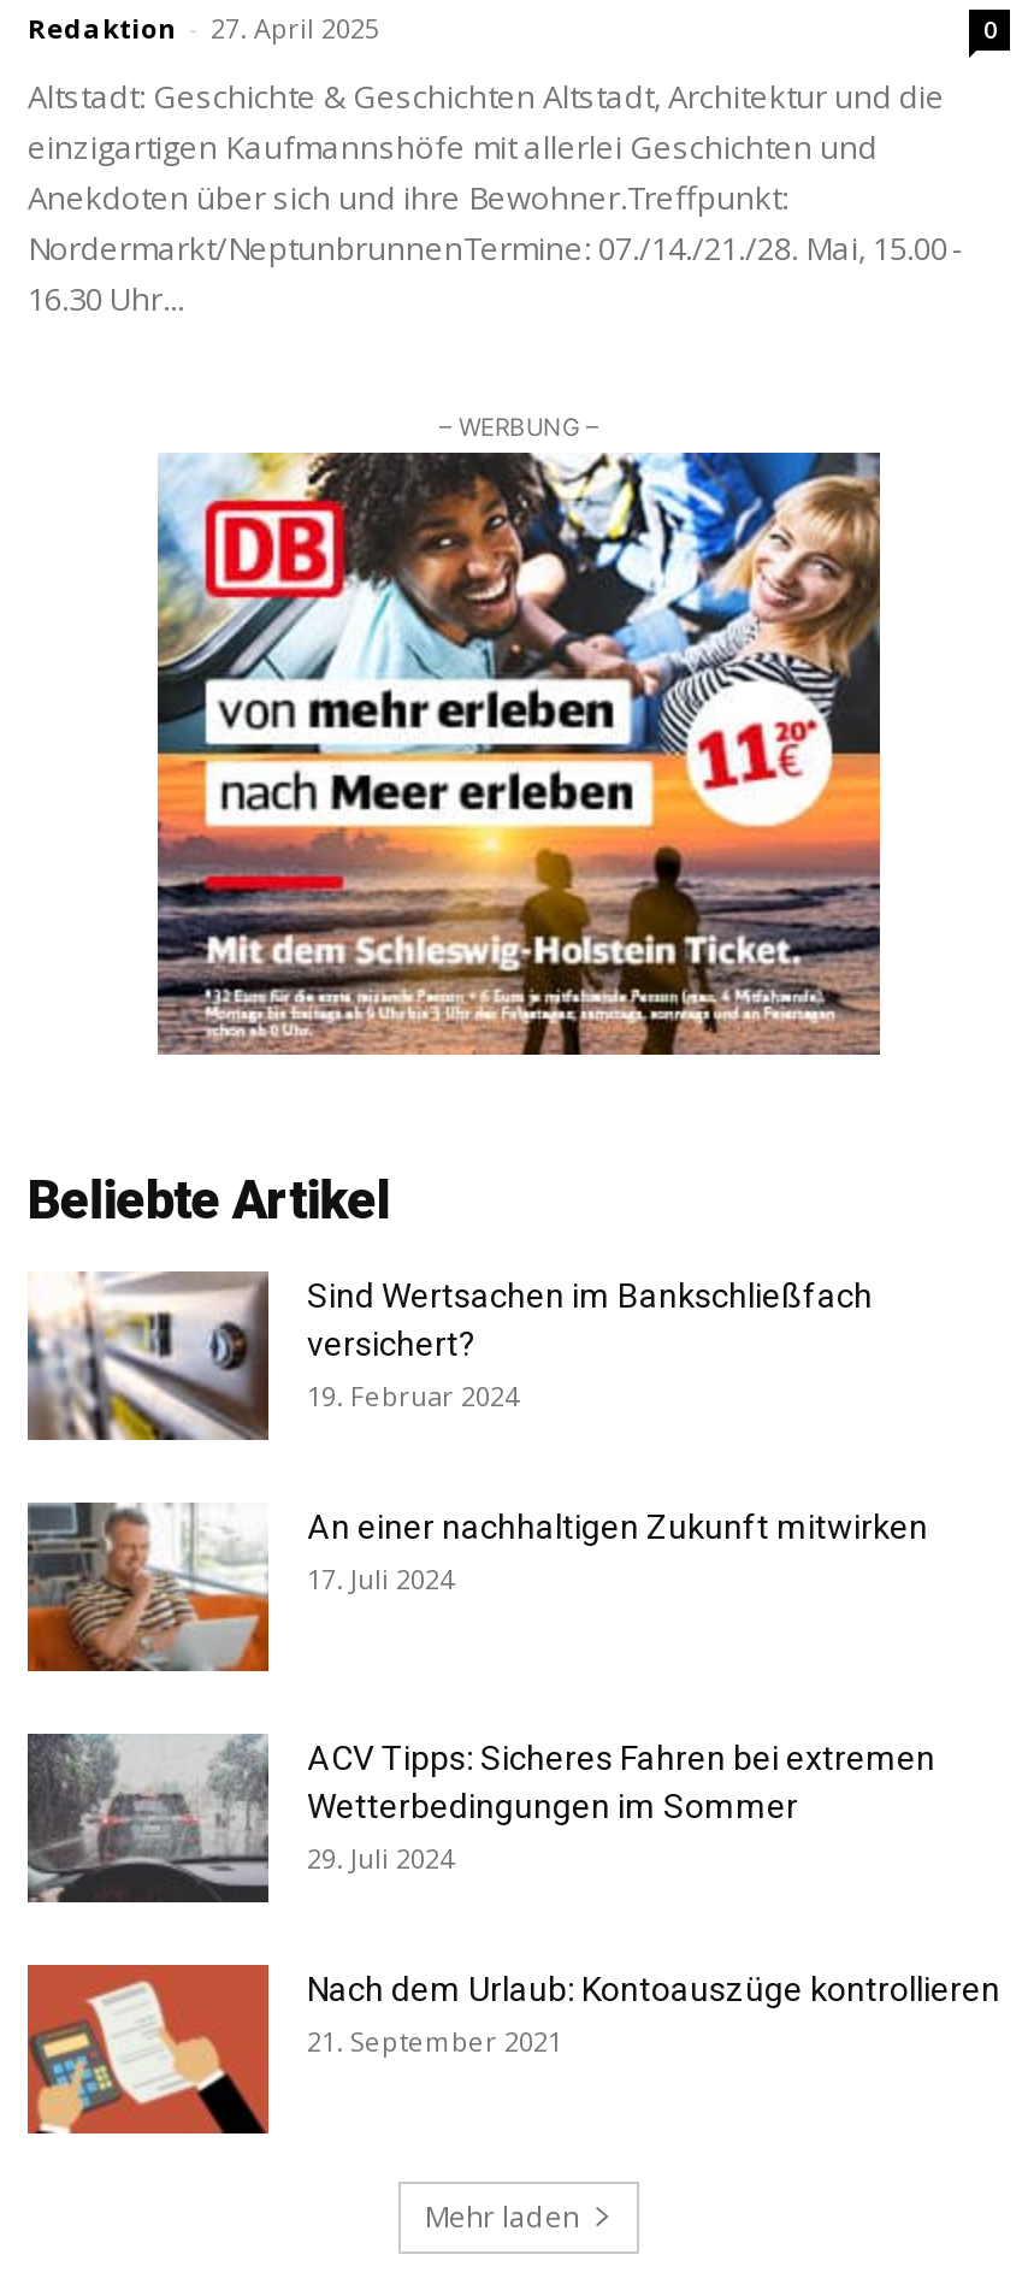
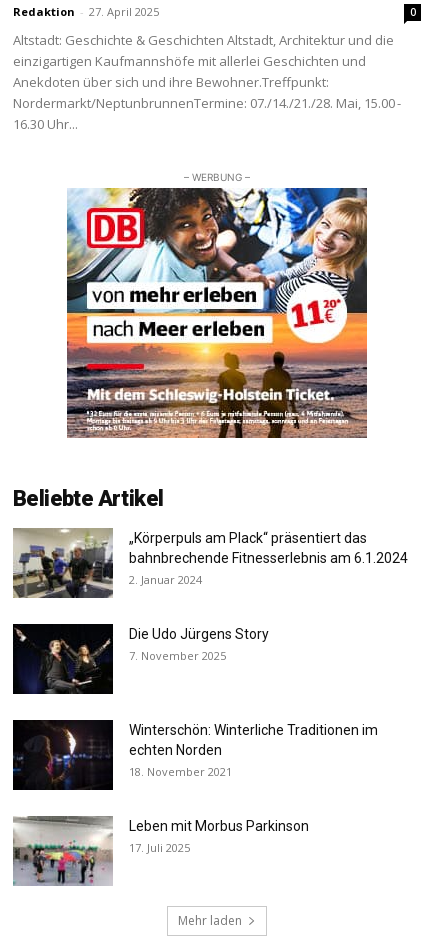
[28,1271,873,1442] [image] | Sind Wertsachen im Bankschließfach | versichert? | 19. Februar 2024 -> [13,527,408,599] [image] | „Körperpuls am Plack“ präsentiert das | bahnbrechende Fitnesserlebnis am 6.1.2024 | 2. Januar 2024
[25,1500,928,1674] [image] | An einer nachhaltigen Zukunft mitwirken | 17. Juli 2024 -> [12,623,269,695] [image] | Die Udo Jürgens Story | 7. November 2025
[25,1731,935,1905] [image] | ACV Tipps: Sicheres Fahren bei extremen | Wetterbedingungen im Sommer | 29. Juli 2024 -> [13,719,378,790] [image] | Winterschön: Winterliche Traditionen im | echten Norden | 18. November 2021
[25,1963,1000,2136] [image] | Nach dem Urlaub: Kontoauszüge kontrollieren | 21. September 2021 -> [12,815,309,887] [image] | Leben mit Morbus Parkinson | 17. Juli 2025

